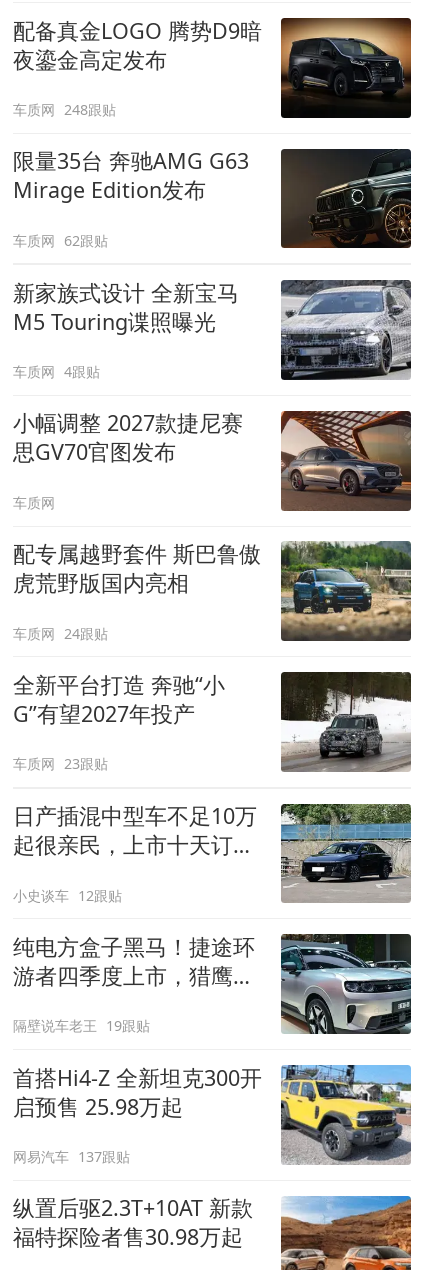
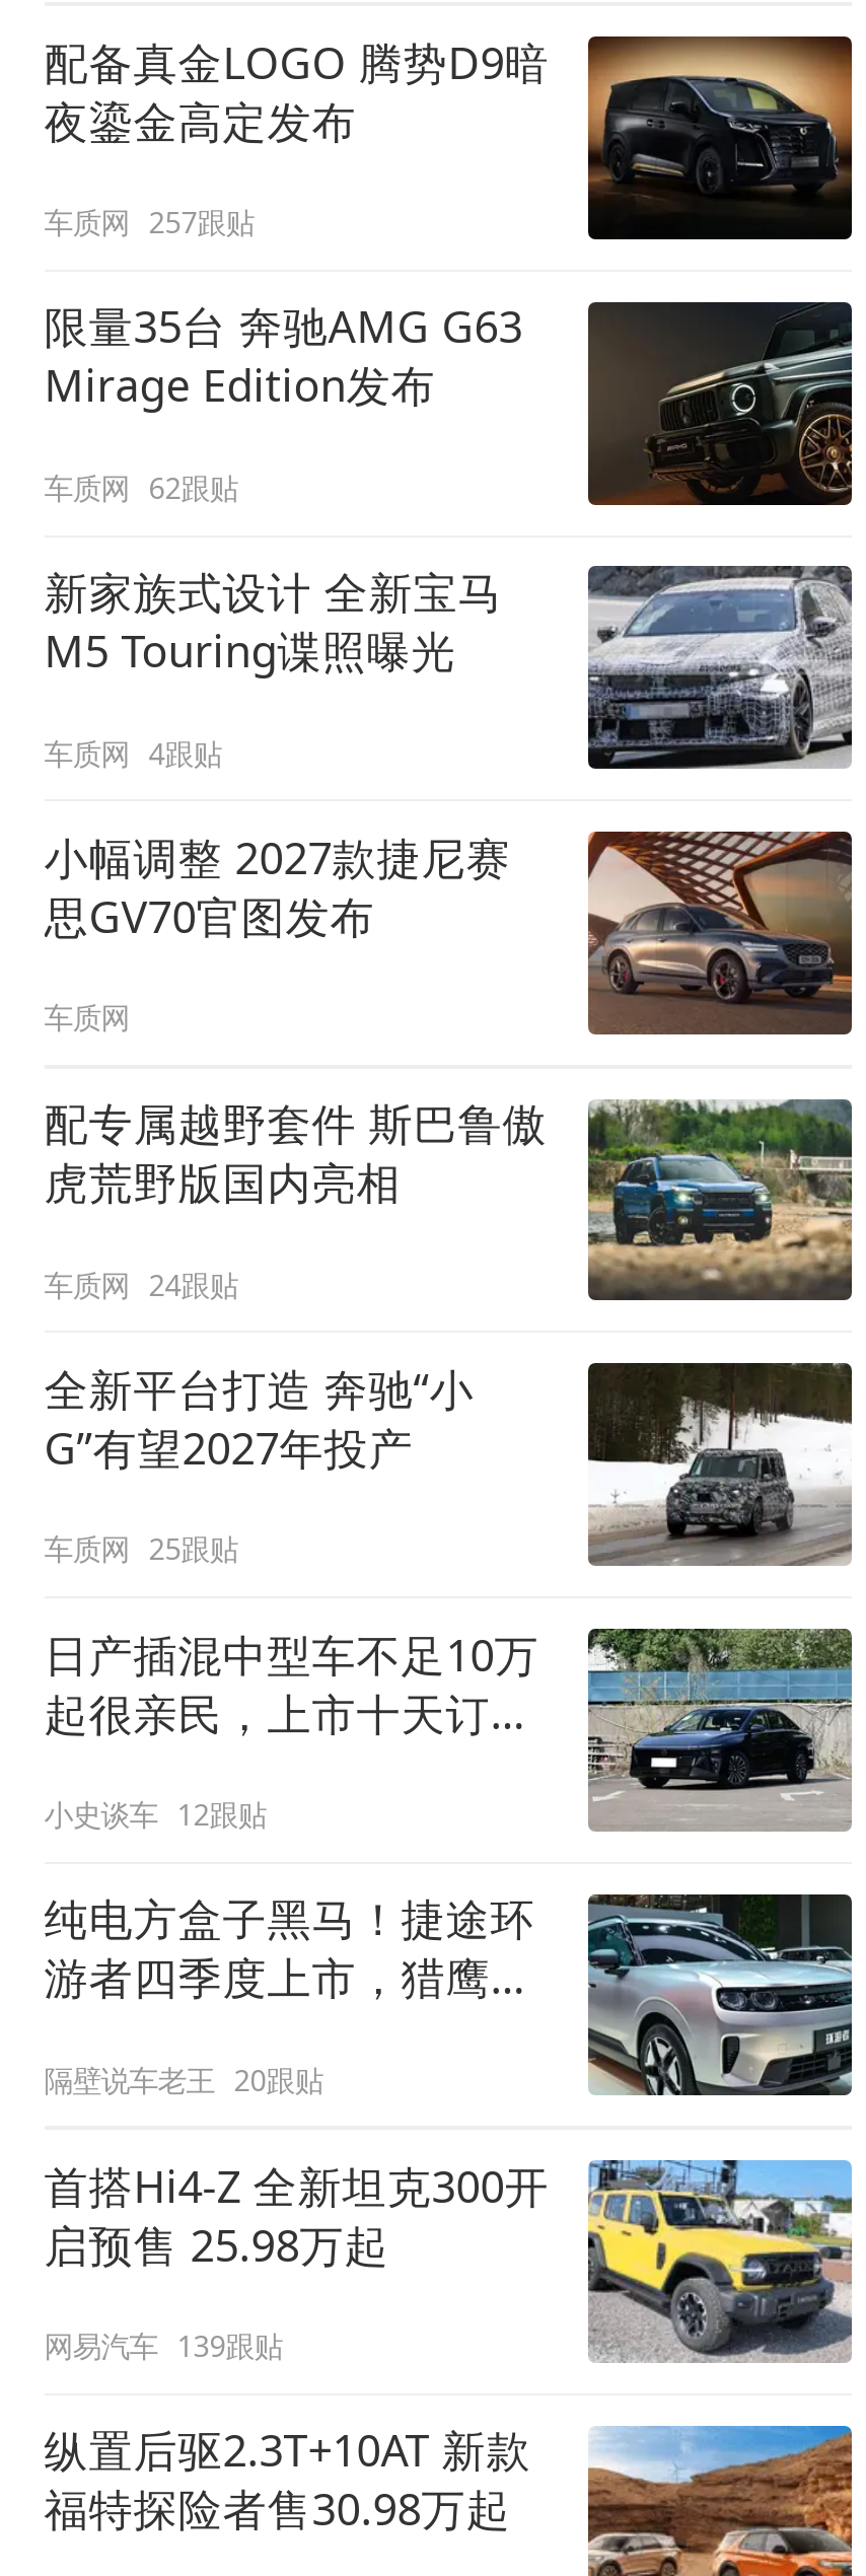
[13,100,116,119] 车质网 248跟贴 -> [44,203,254,242] 车质网 257跟贴
[13,754,108,773] 车质网 23跟贴 -> [44,1530,238,1568] 车质网 25跟贴
[13,1016,150,1035] 隔壁说车老王 19跟贴 -> [44,2060,323,2098] 隔壁说车老王 20跟贴
[13,1147,130,1166] 网易汽车 137跟贴 -> [44,2327,283,2365] 网易汽车 139跟贴

